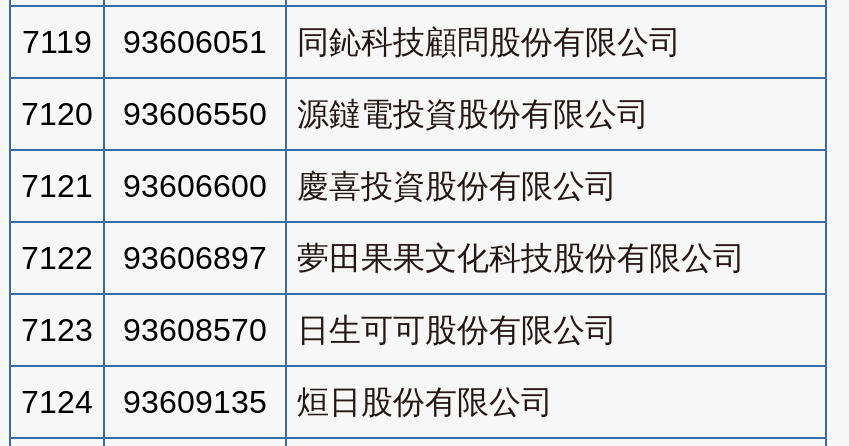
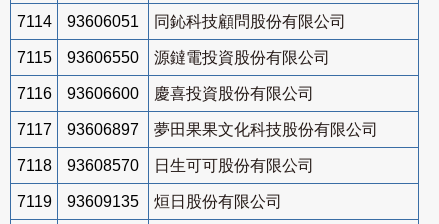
[22,25,681,59] 7119 93606051 同鈊科技顧問股份有限公司 -> [16,13,346,30] 7114 93606051 同鈊科技顧問股份有限公司
[21,97,649,131] 7120 93606550 源鐽電投資股份有限公司 -> [16,49,330,66] 7115 93606550 源鐽電投資股份有限公司
[21,169,617,203] 7121 93606600 慶喜投資股份有限公司 -> [16,85,314,102] 7116 93606600 慶喜投資股份有限公司
[21,241,745,275] 7122 93606897 夢田果果文化科技股份有限公司 -> [16,121,378,138] 7117 93606897 夢田果果文化科技股份有限公司
[21,313,617,347] 7123 93608570 日生可可股份有限公司 -> [16,157,314,174] 7118 93608570 日生可可股份有限公司
[21,385,553,419] 7124 93609135 烜日股份有限公司 -> [16,193,282,210] 7119 93609135 烜日股份有限公司

